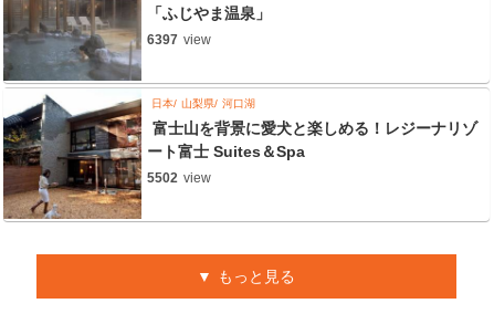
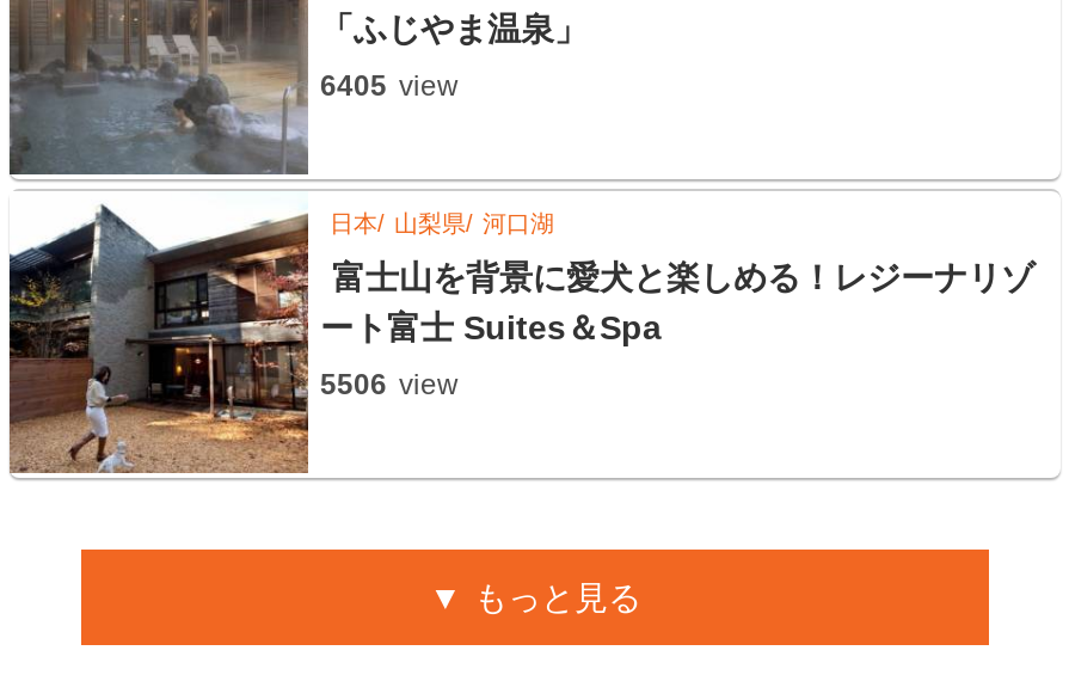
[147,32,211,47] 6397 view -> [320,69,459,102] 6405 view
[147,170,211,185] 5502 view -> [320,367,459,401] 5506 view

